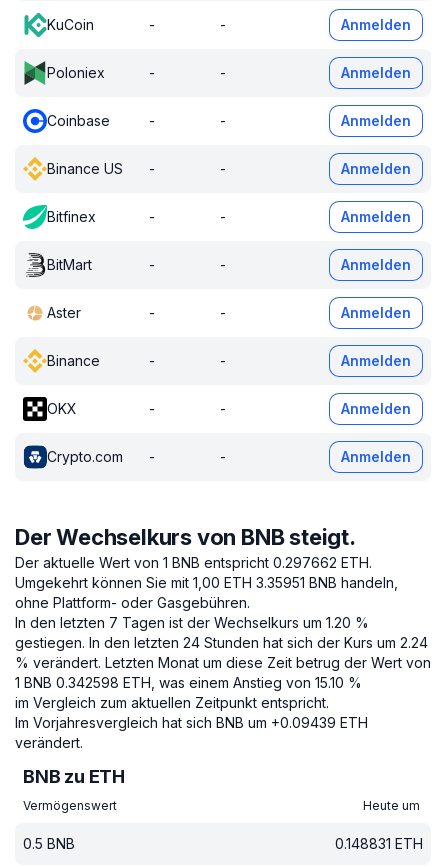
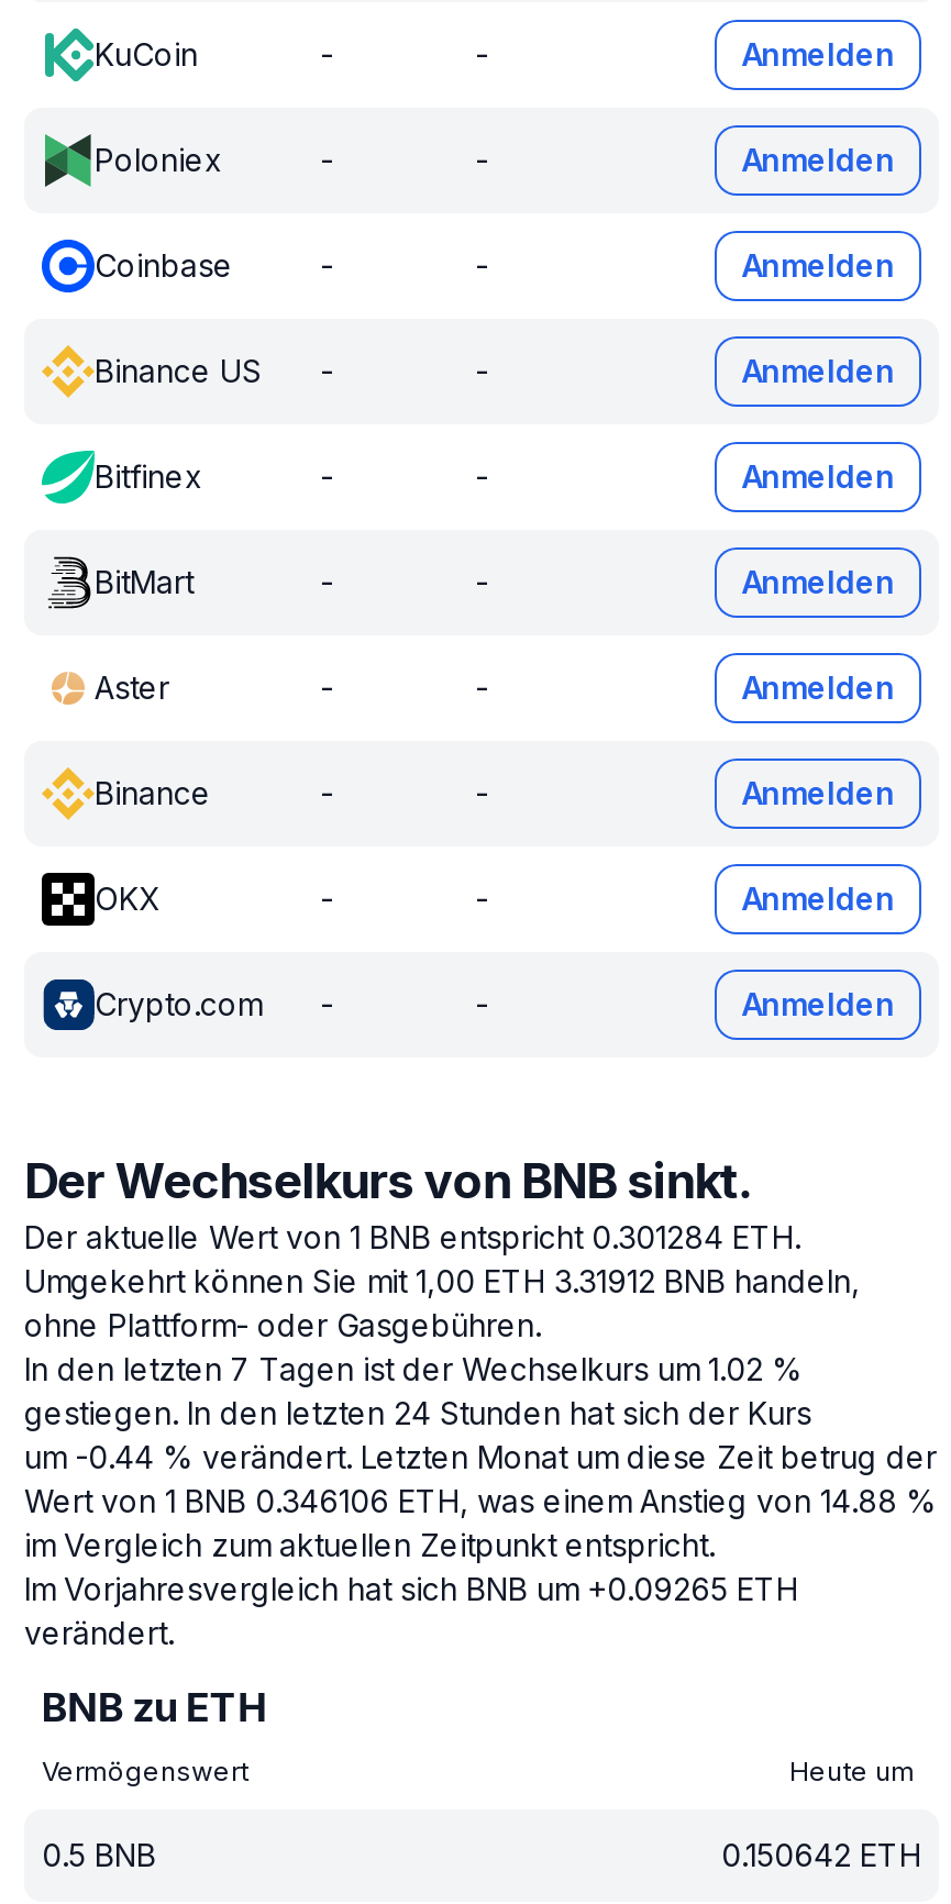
[15,524,356,550] Der Wechselkurs von BNB steigt. -> [24,1152,752,1209] Der Wechselkurs von BNB sinkt.
[15,554,372,571] Der aktuelle Wert von 1 BNB entspricht 0.297662 ETH. -> [24,1218,800,1255] Der aktuelle Wert von 1 BNB entspricht 0.301284 ETH.
[15,574,398,591] Umgekehrt können Sie mit 1,00 ETH 3.35951 BNB handeln, -> [24,1262,860,1299] Umgekehrt können Sie mit 1,00 ETH 3.31912 BNB handeln,
[15,614,431,691] In den letzten 7 Tagen ist der Wechselkurs um 1.20 % | gestiegen. In den letzten 24 Stunden hat sich der Kurs um 2.24 | % verändert. Letzten Monat um diese Zeit betrug der Wert von | 1 BNB 0.342598 ETH, was einem Anstieg von 15.10 % -> [24,1350,937,1519] In den letzten 7 Tagen ist der Wechselkurs um 1.02 % | gestiegen. In den letzten 24 Stunden hat sich der Kurs | um -0.44 % verändert. Letzten Monat um diese Zeit betrug der | Wert von 1 BNB 0.346106 ETH, was einem Anstieg von 14.88 %
[15,714,368,731] Im Vorjahresvergleich hat sich BNB um +0.09439 ETH -> [24,1570,798,1607] Im Vorjahresvergleich hat sich BNB um +0.09265 ETH
[335,835,423,852] 0.148831 ETH -> [721,1836,921,1873] 0.150642 ETH

